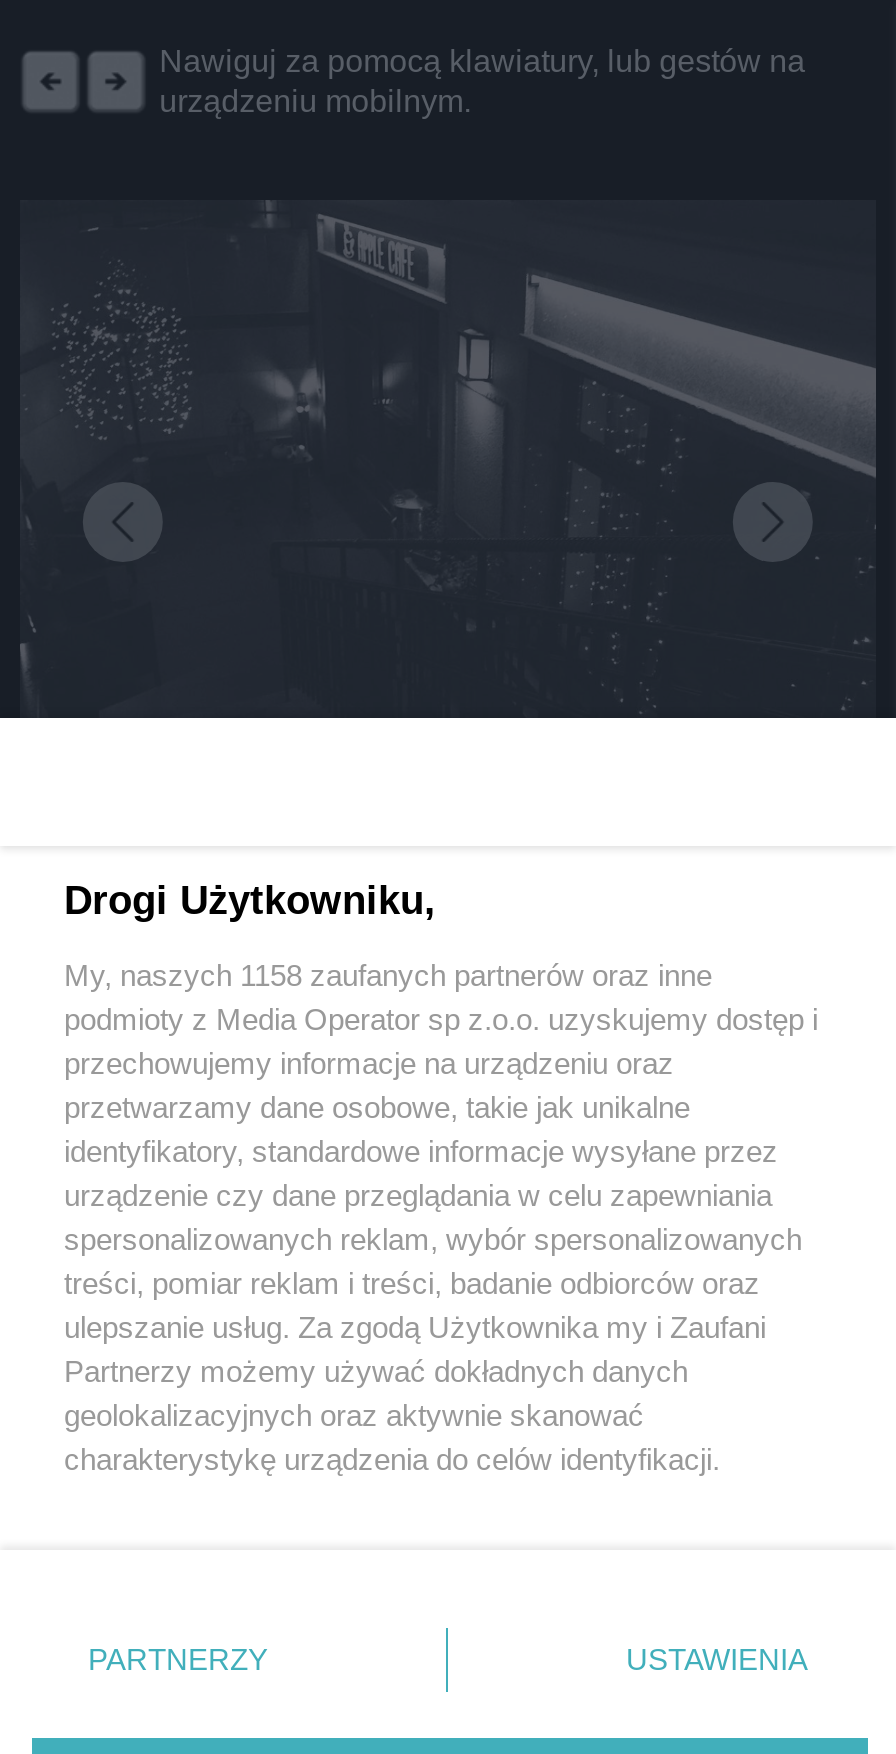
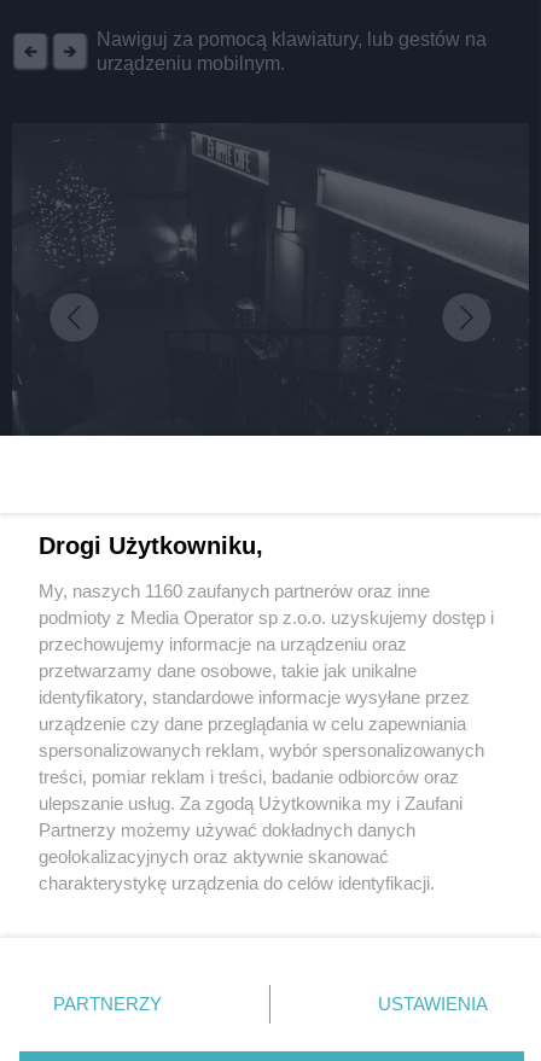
[64,958,712,992] My, naszych 1158 zaufanych partnerów oraz inne -> [39,581,430,601] My, naszych 1160 zaufanych partnerów oraz inne

